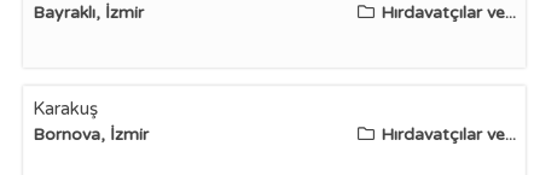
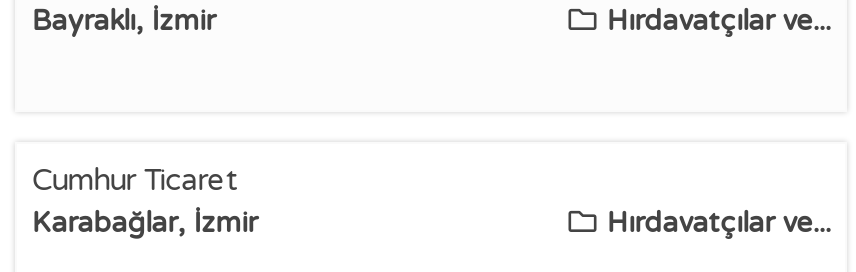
[33,98,149,145] Karakuş | Bornova, İzmir -> [31,162,257,240] Cumhur Ticaret | Karabağlar, İzmir

